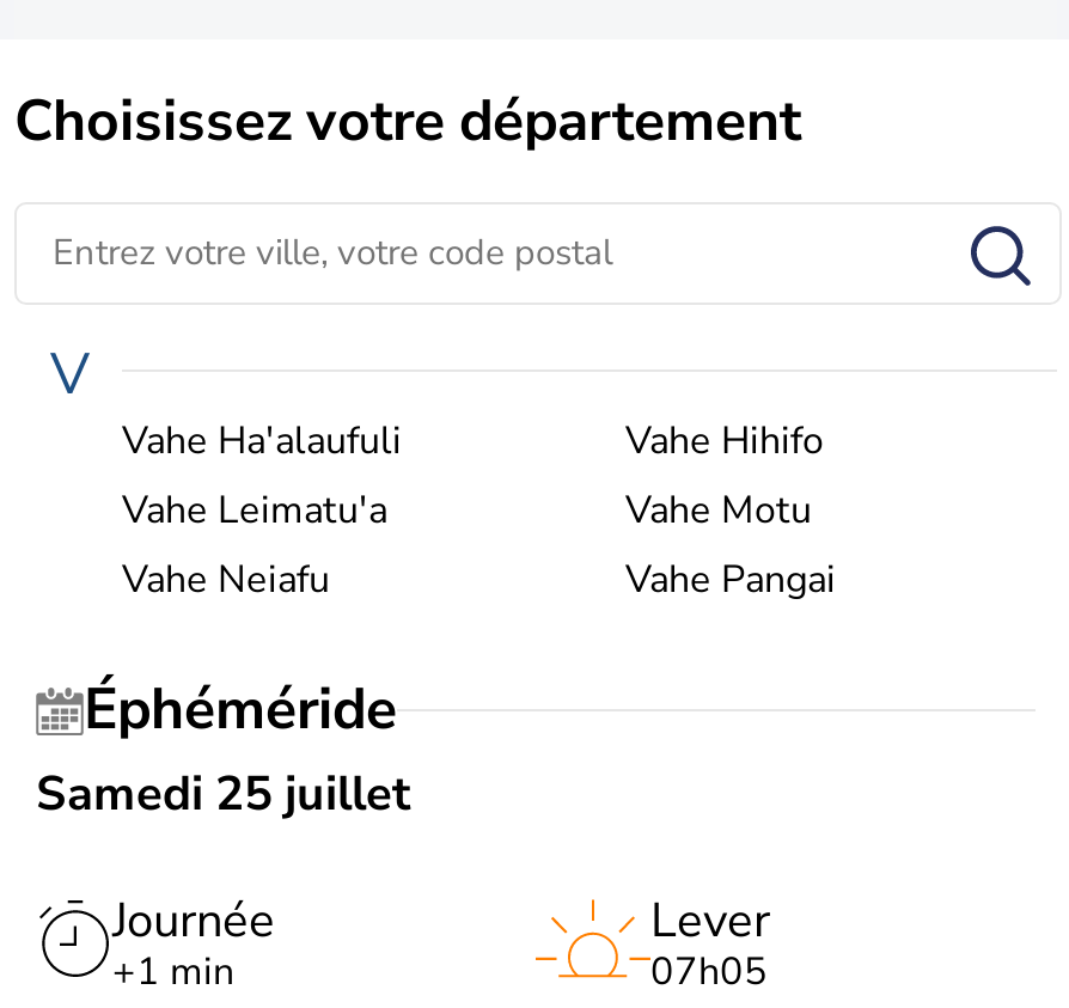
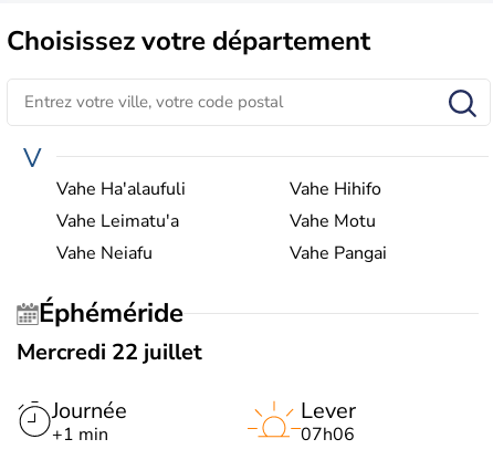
[36,761,411,826] Samedi 25 juillet -> [17,337,202,367] Mercredi 22 juillet
[650,945,768,998] 07h05 -> [301,422,355,447] 07h06

